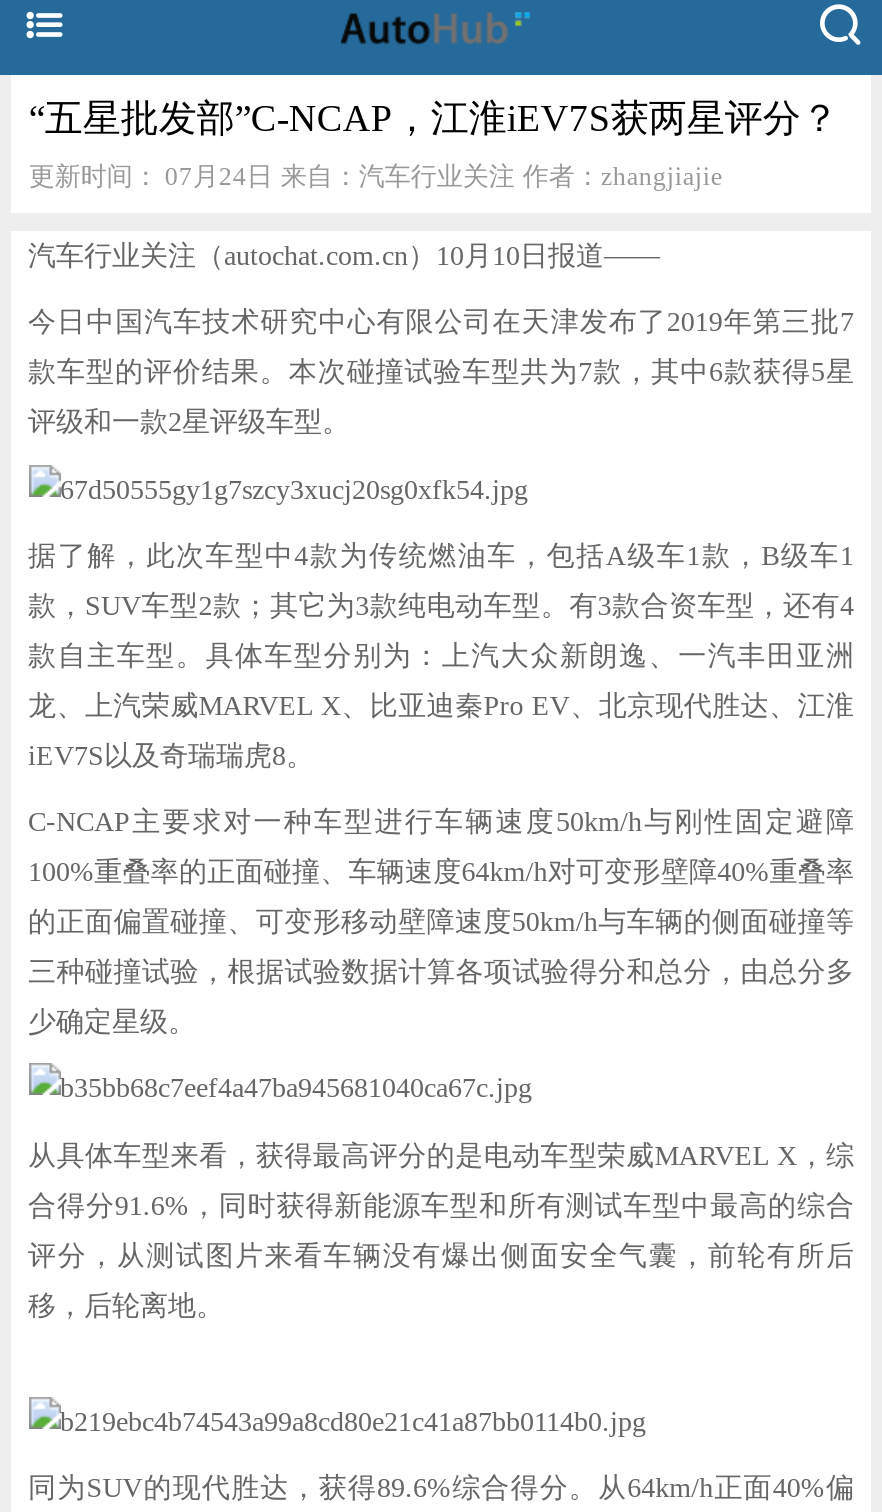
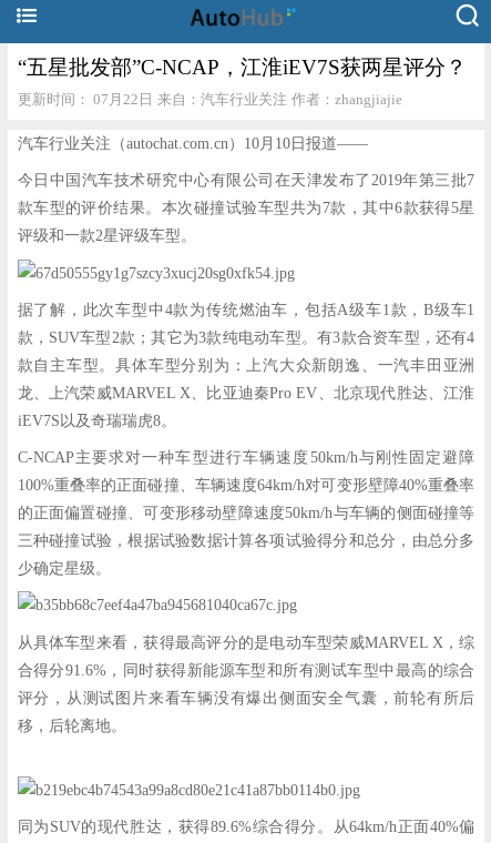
[29,163,723,191] 更新时间： 07月24日 来自：汽车行业关注 作者：zhangjiajie -> [18,92,402,108] 更新时间： 07月22日 来自：汽车行业关注 作者：zhangjiajie

